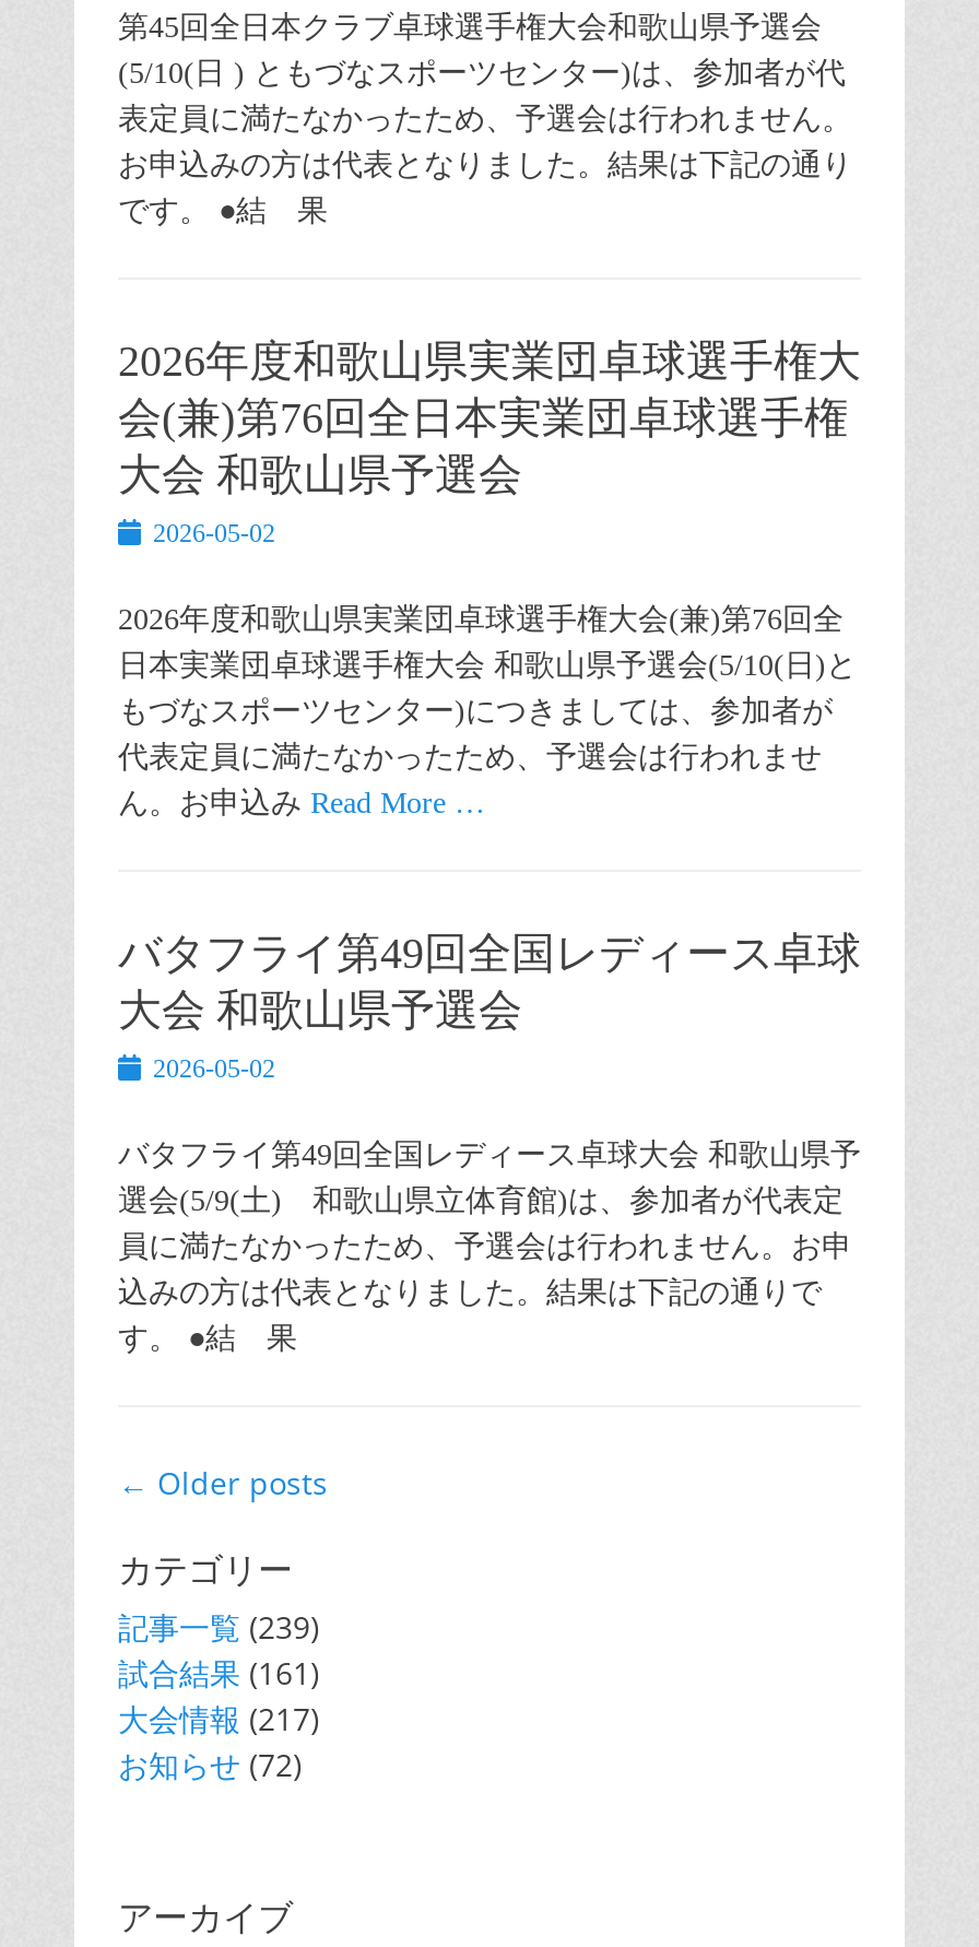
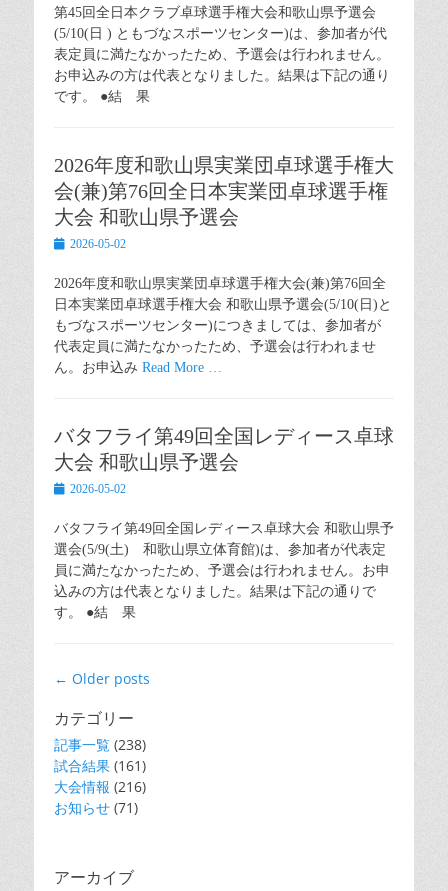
[118,1605,319,1647] 記事一覧(239) -> [54,734,146,753] 記事一覧(238)
[118,1697,319,1738] 大会情報(217) -> [54,776,146,795] 大会情報(216)
[118,1743,302,1784] お知らせ(72) -> [54,797,138,816] お知らせ(71)

